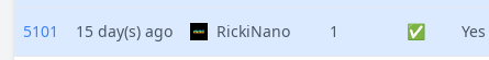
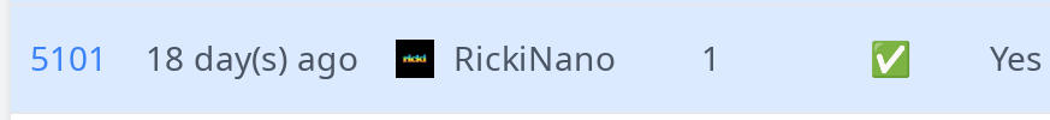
[23,21,173,41] 5101 15 day(s) ago -> [30,35,357,80] 5101 18 day(s) ago

